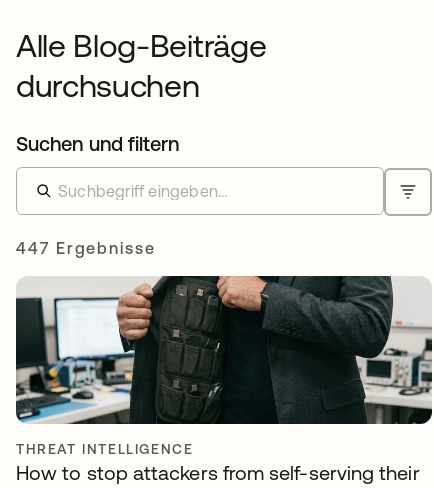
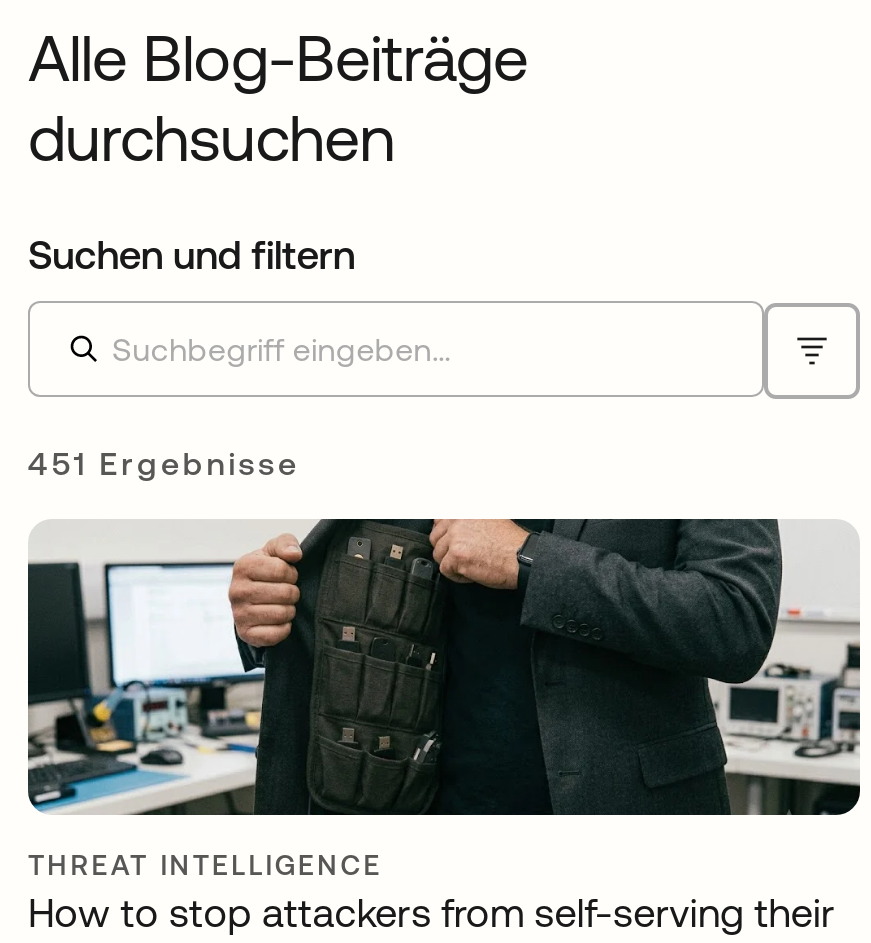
[16,239,156,257] 447 Ergebnisse -> [28,445,300,481] 451 Ergebnisse

